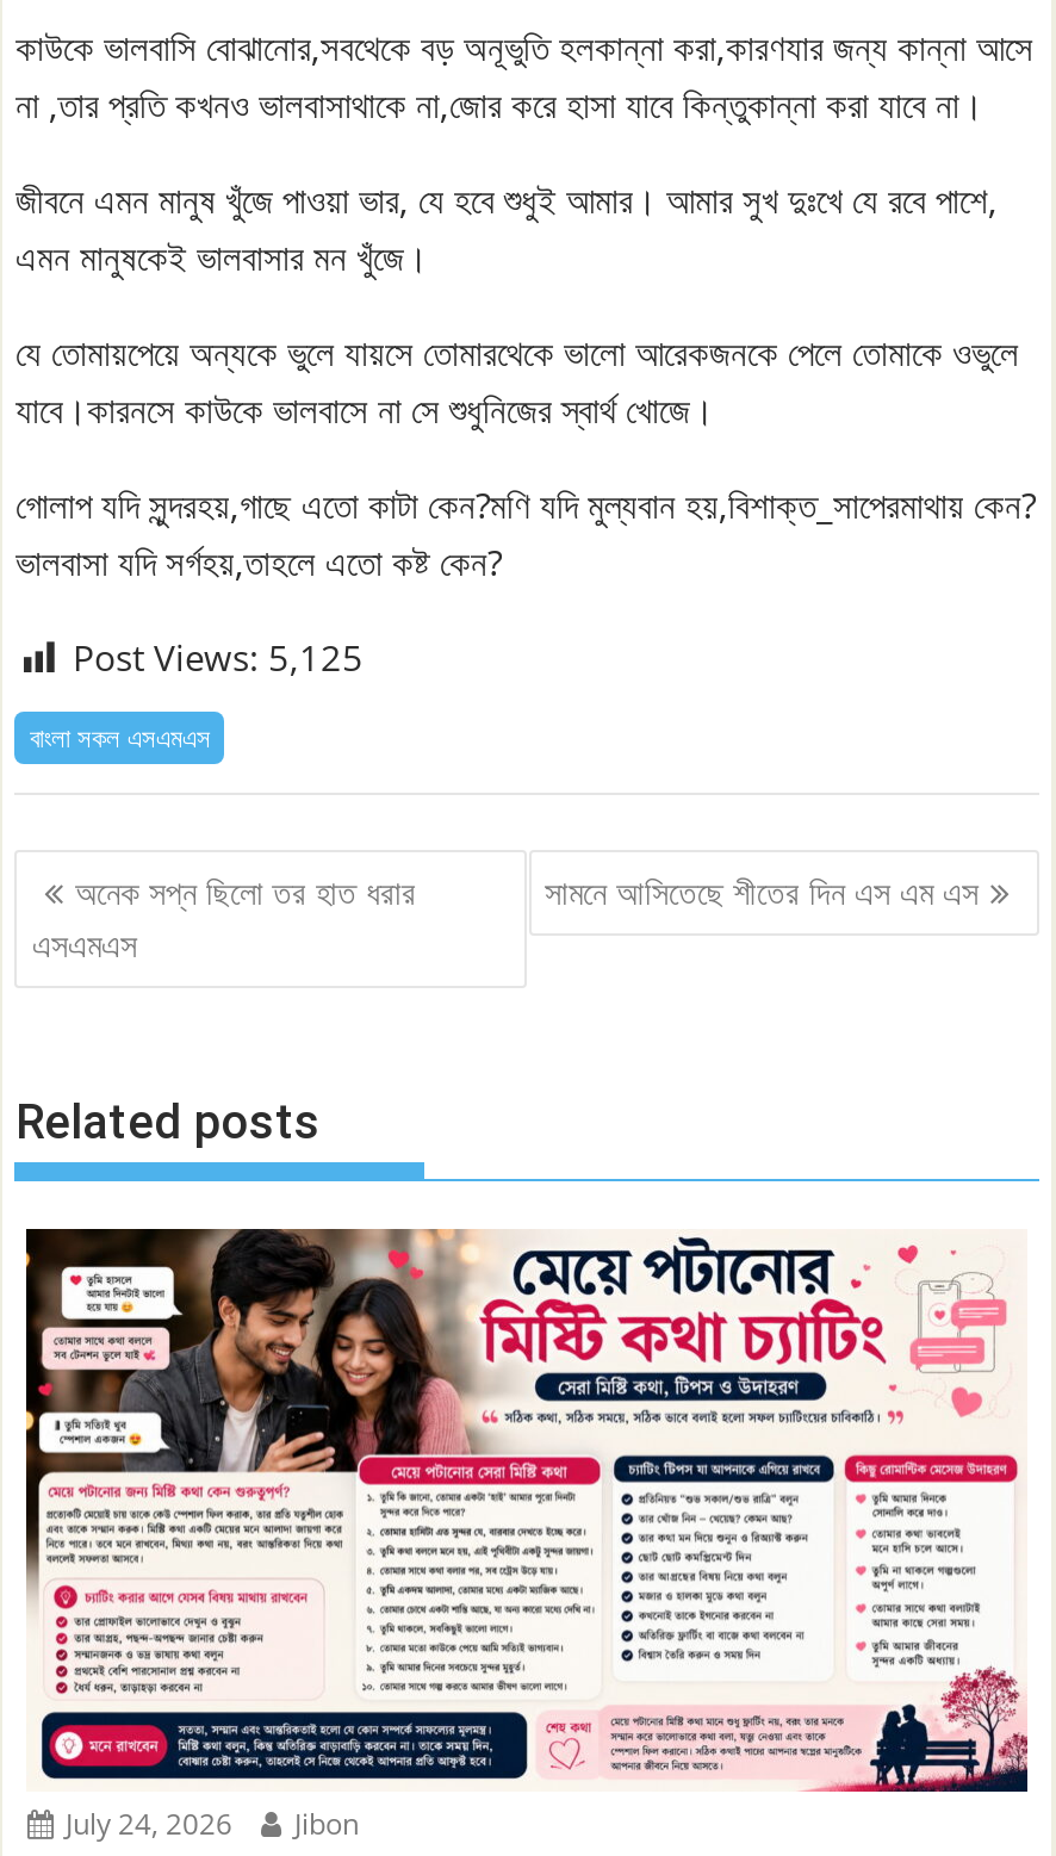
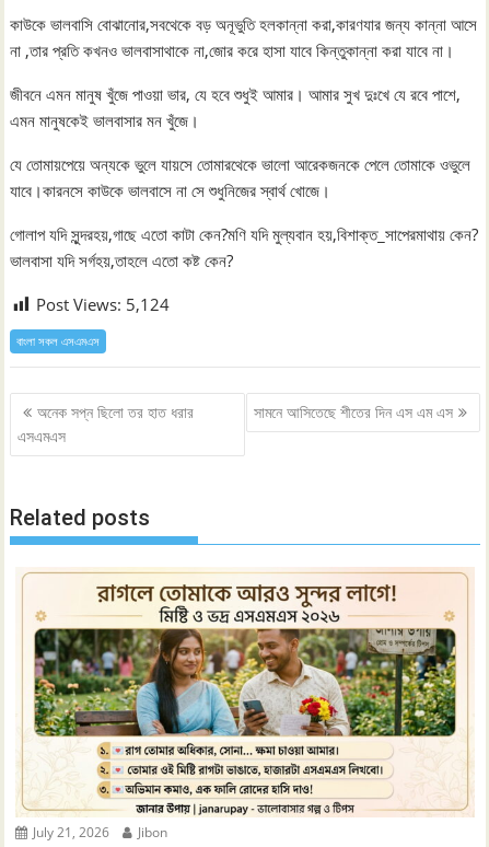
[73,633,364,681] Post Views: 5,125 -> [37,293,170,315] Post Views: 5,124
[24,1227,1030,1844] [image] | July 24, 2026 Jibon -> [15,567,475,841] [image] | July 21, 2026 Jibon

